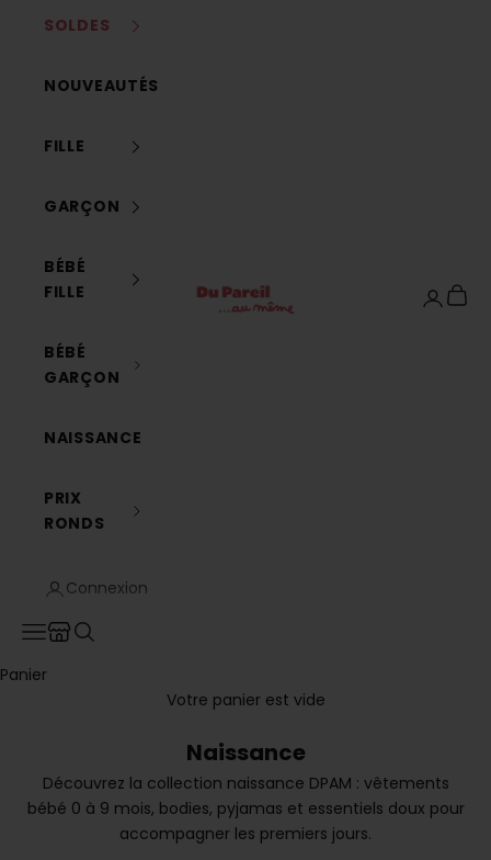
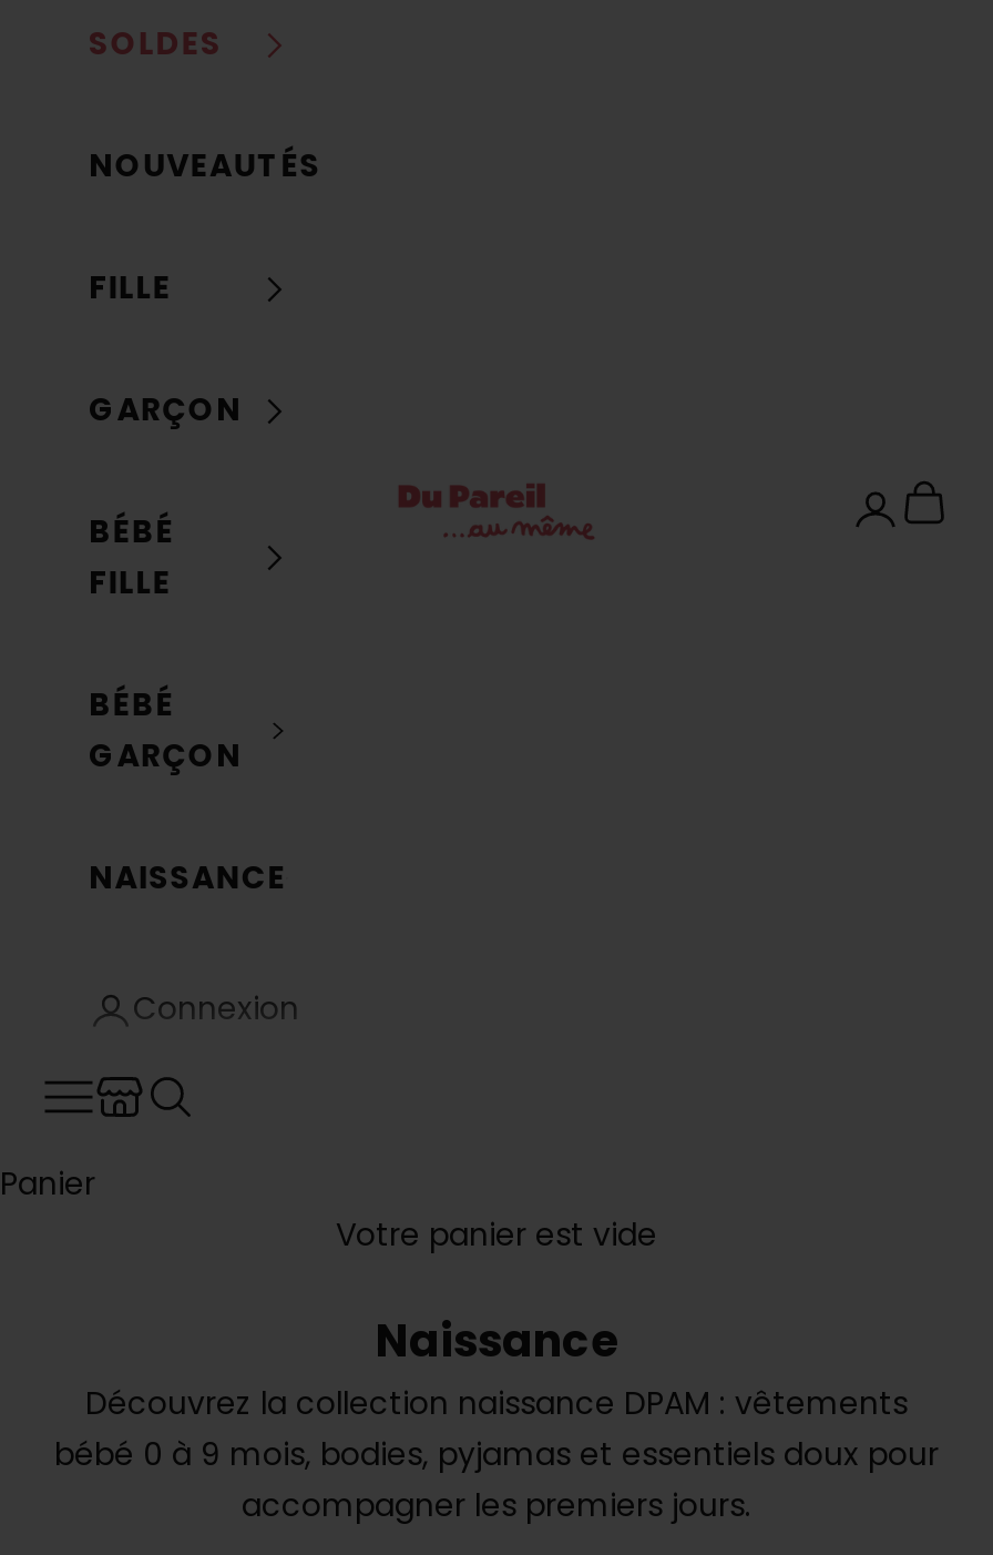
[44,487,105,534] PRIX | RONDS -> none

